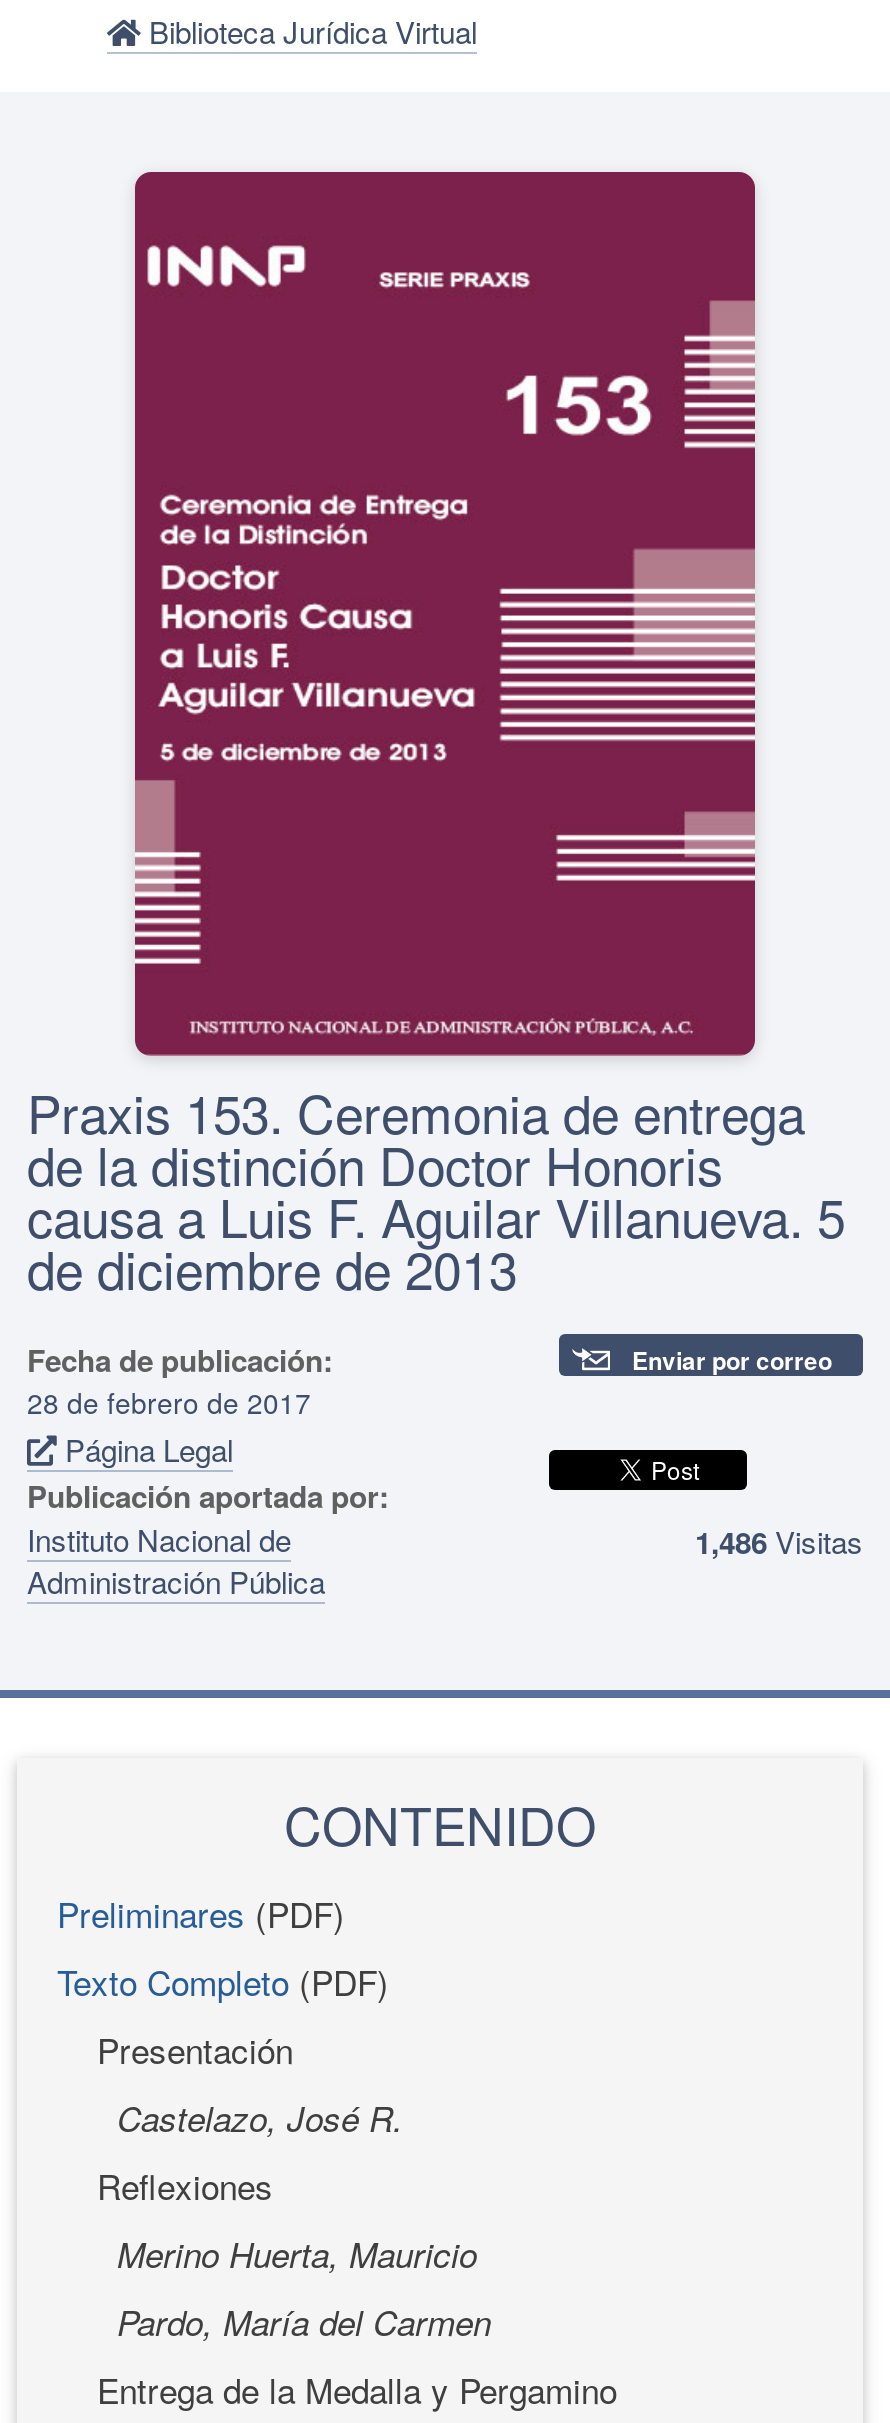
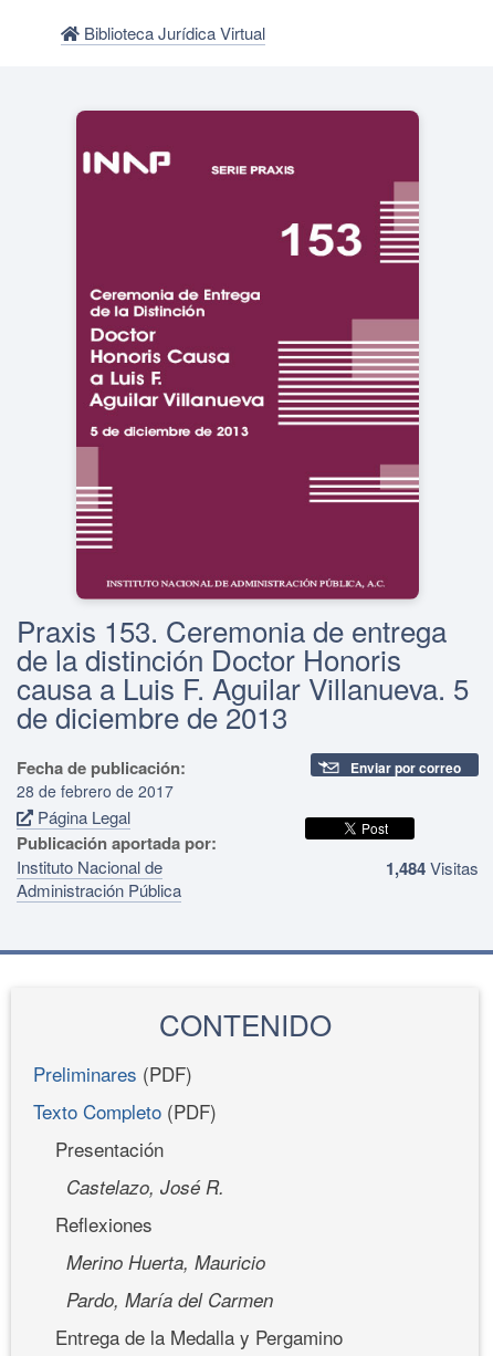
[695,1519,863,1563] 1,486 Visitas -> [386,856,479,880] 1,484 Visitas

